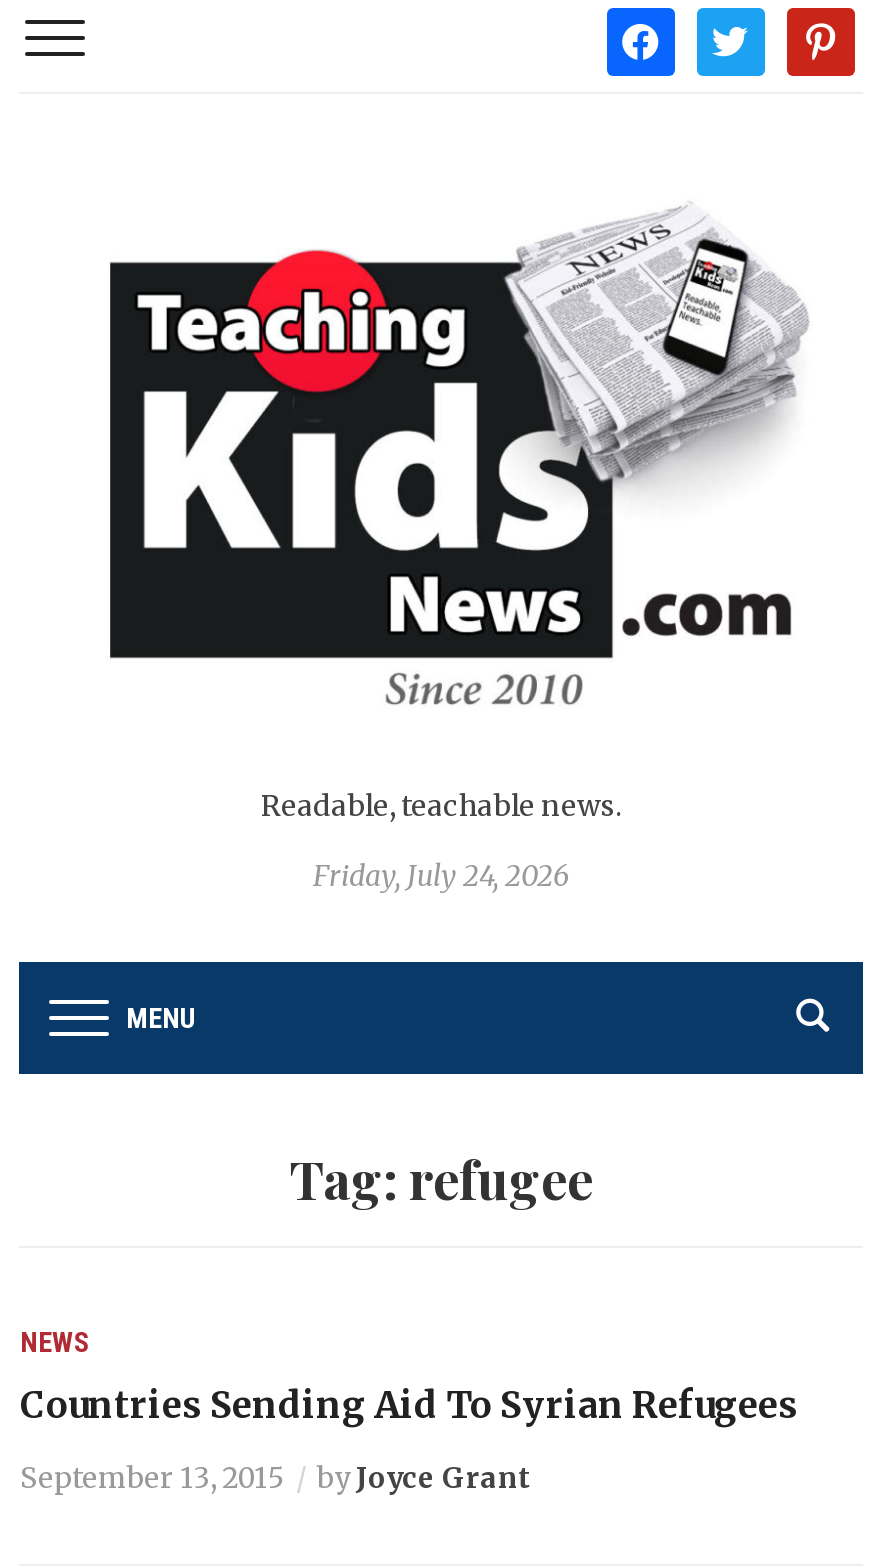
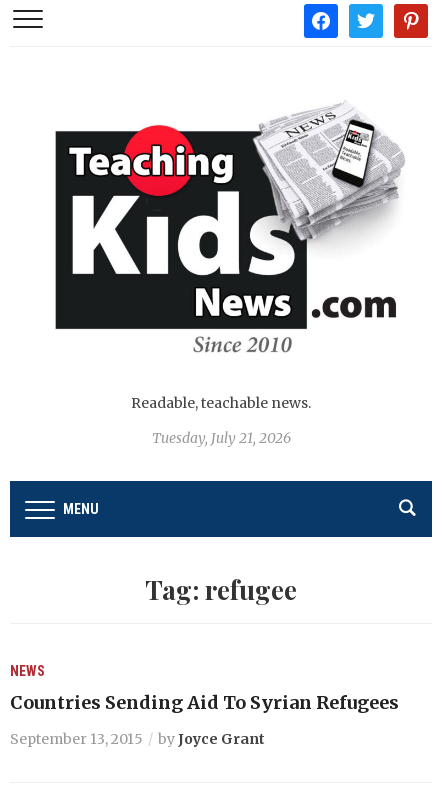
[313,858,569,894] Friday, July 24, 2026 -> [151,429,290,447] Tuesday, July 21, 2026

